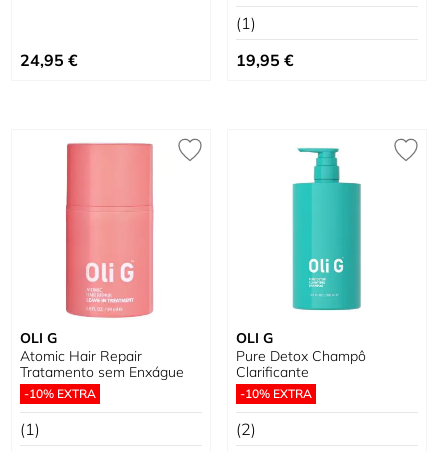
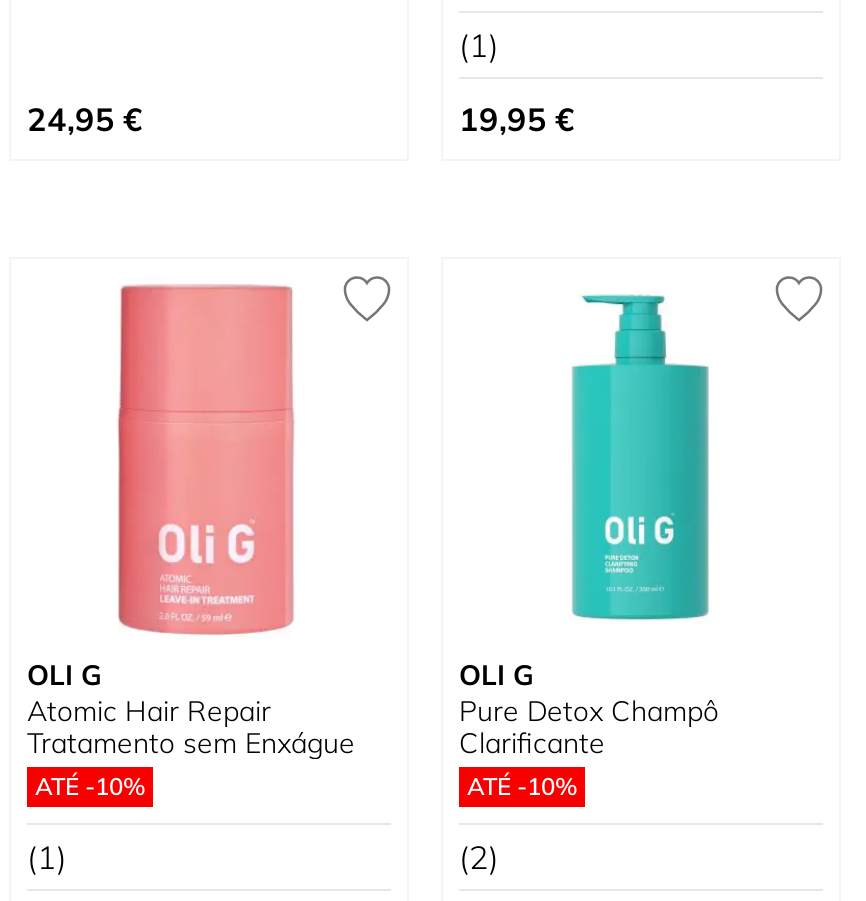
[24,386,96,401] -10% EXTRA -> [35,770,145,800] ATÉ -10%
[240,386,312,401] -10% EXTRA -> [467,770,577,800] ATÉ -10%

